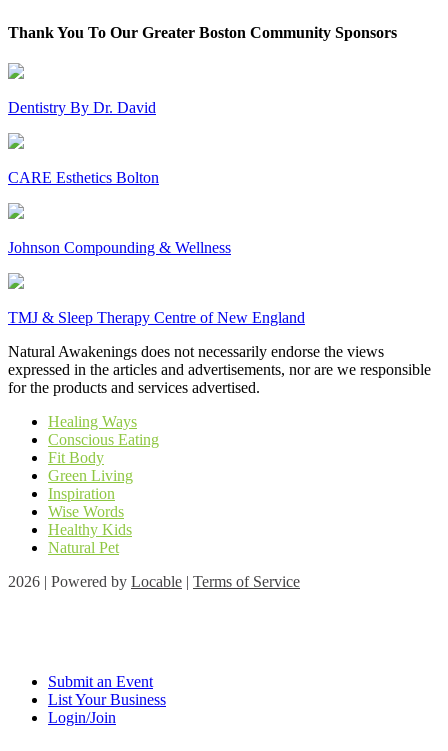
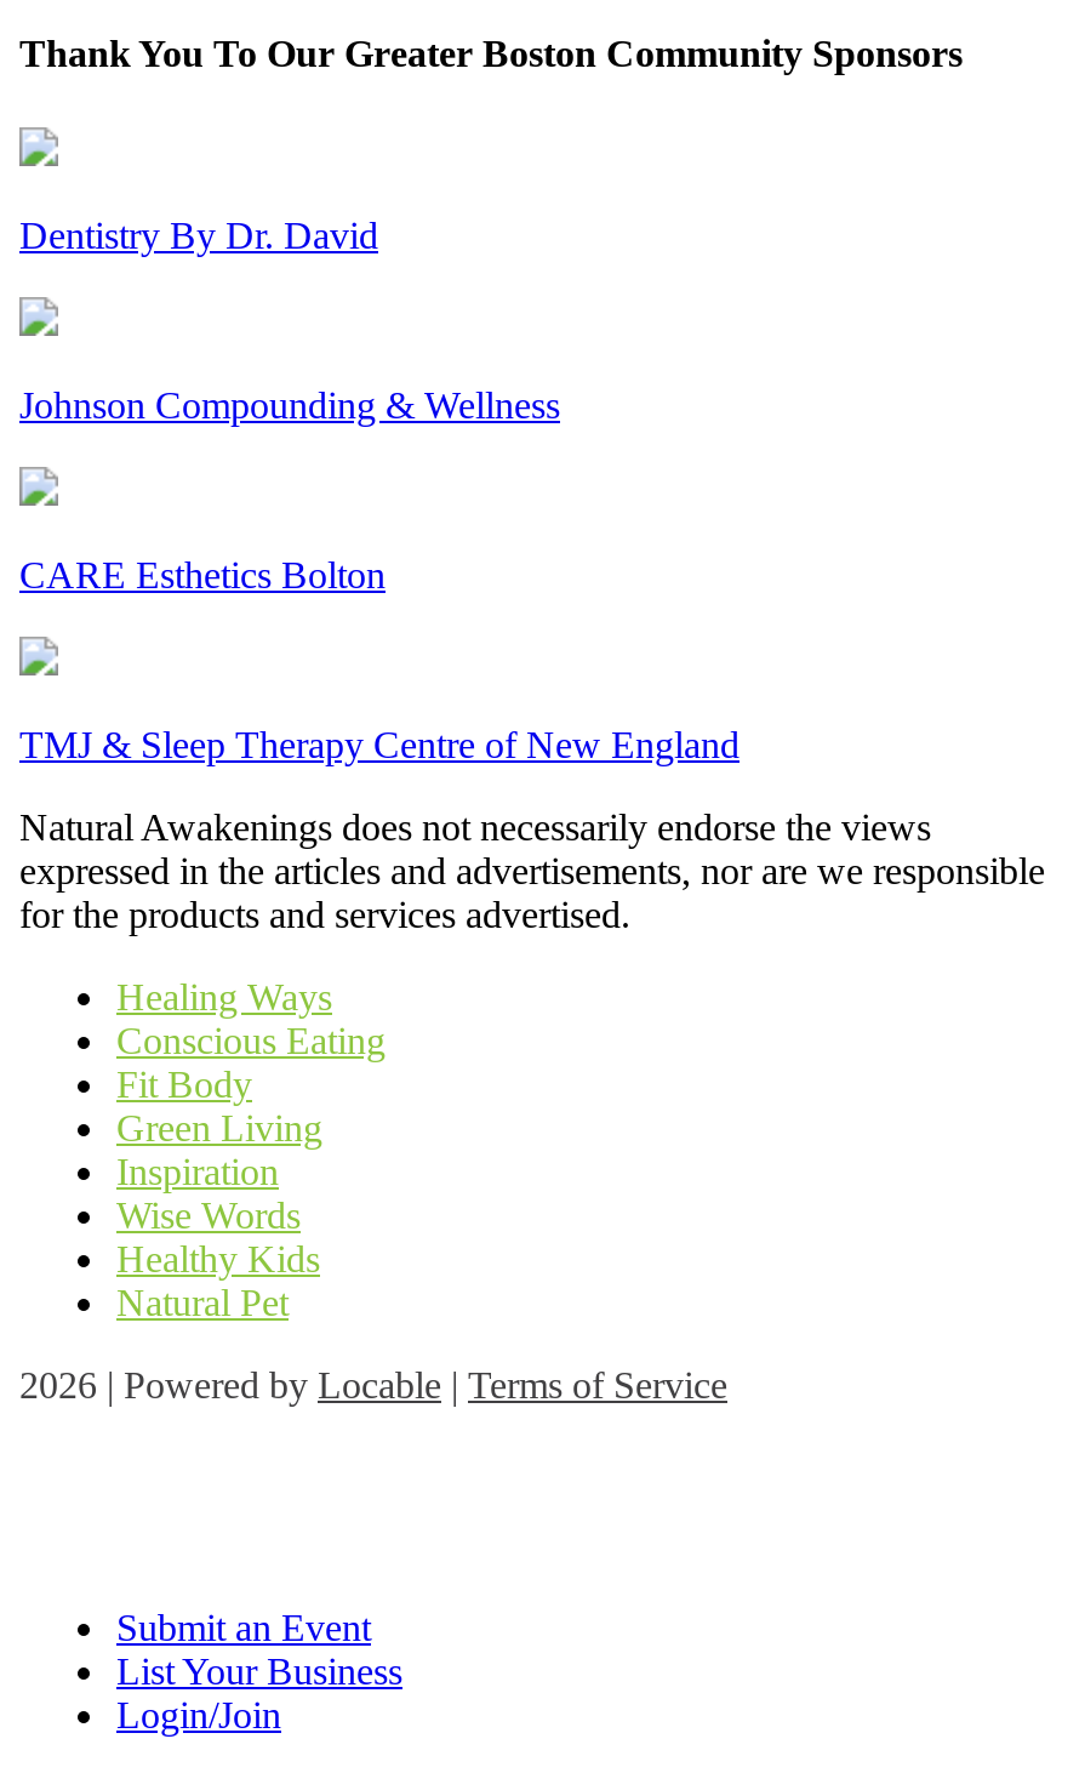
moved [8,169,159,186] -> [19,555,386,596]: CARE Esthetics Bolton
moved [8,239,231,256] -> [19,385,560,427]: Johnson Compounding & Wellness

